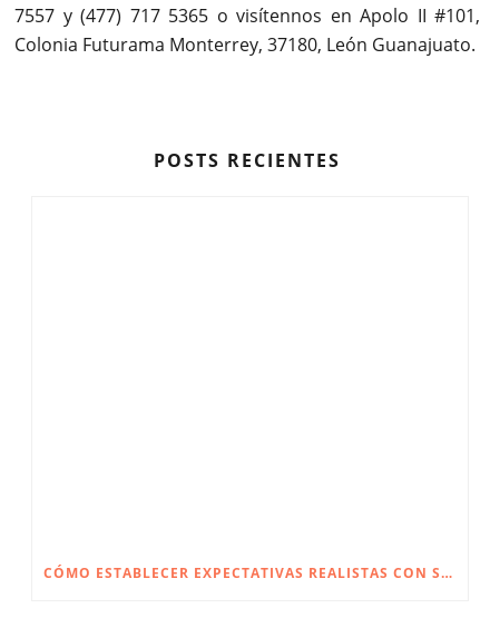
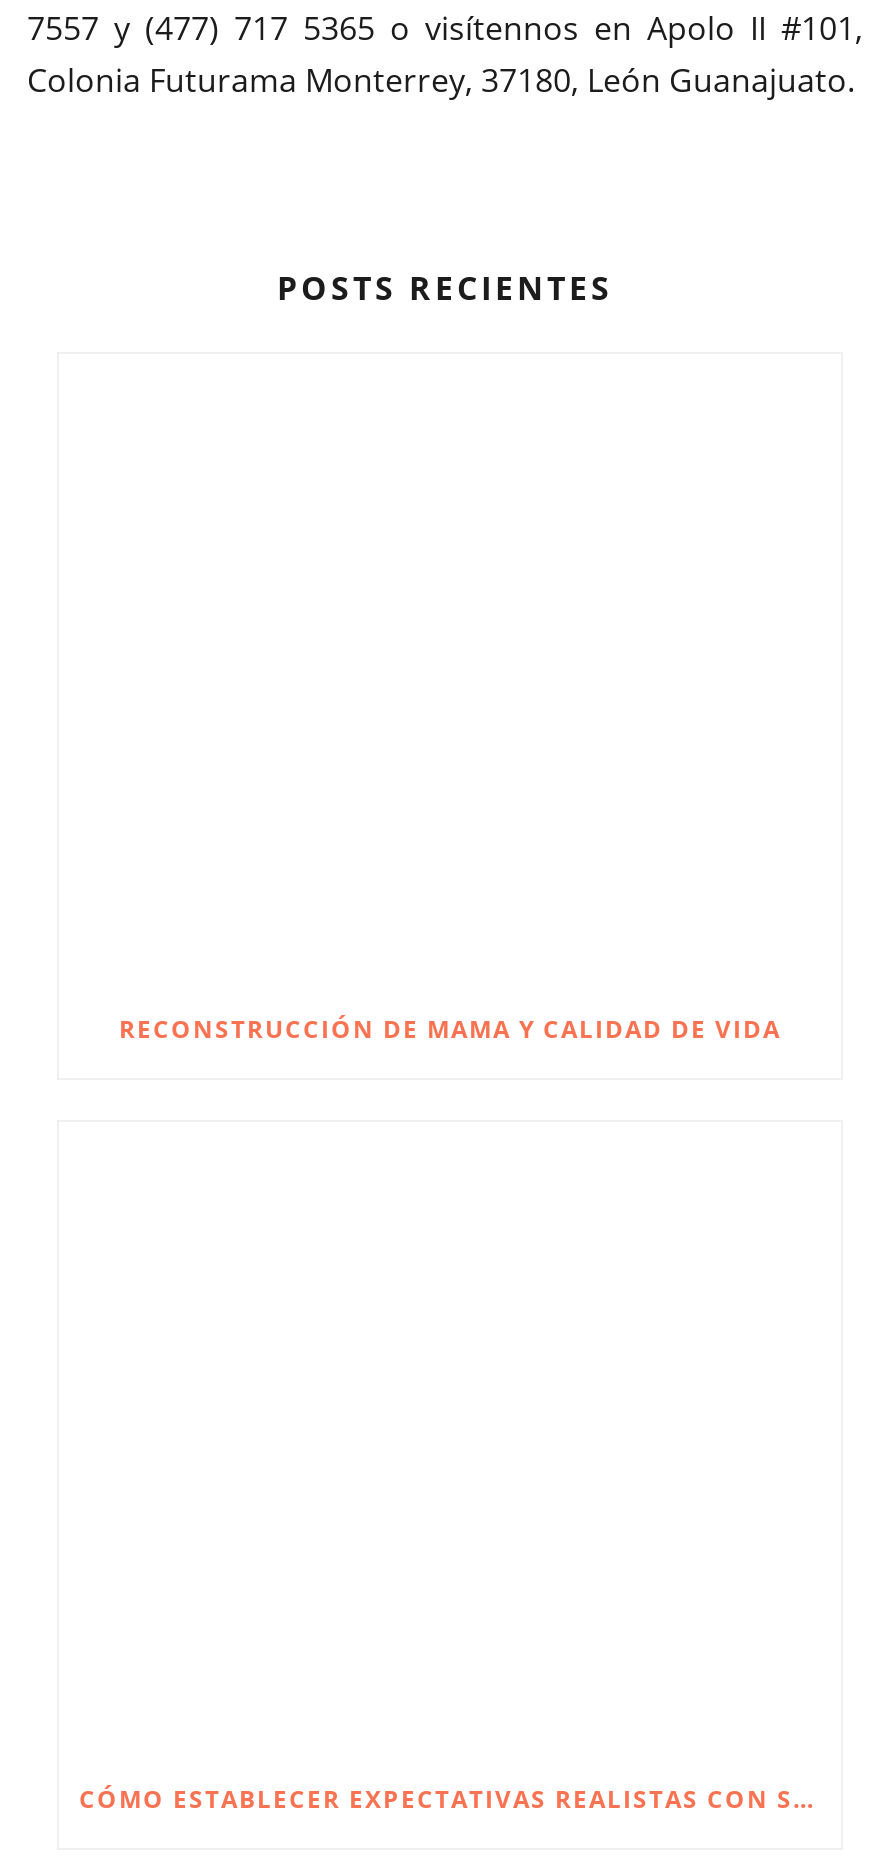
none -> [119,1013,781,1047] RECONSTRUCCIÓN DE MAMA Y CALIDAD DE VIDA

